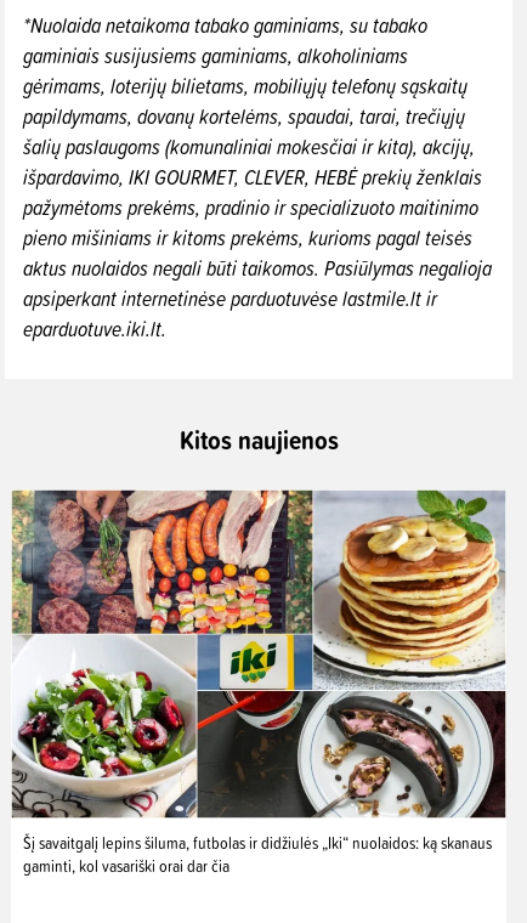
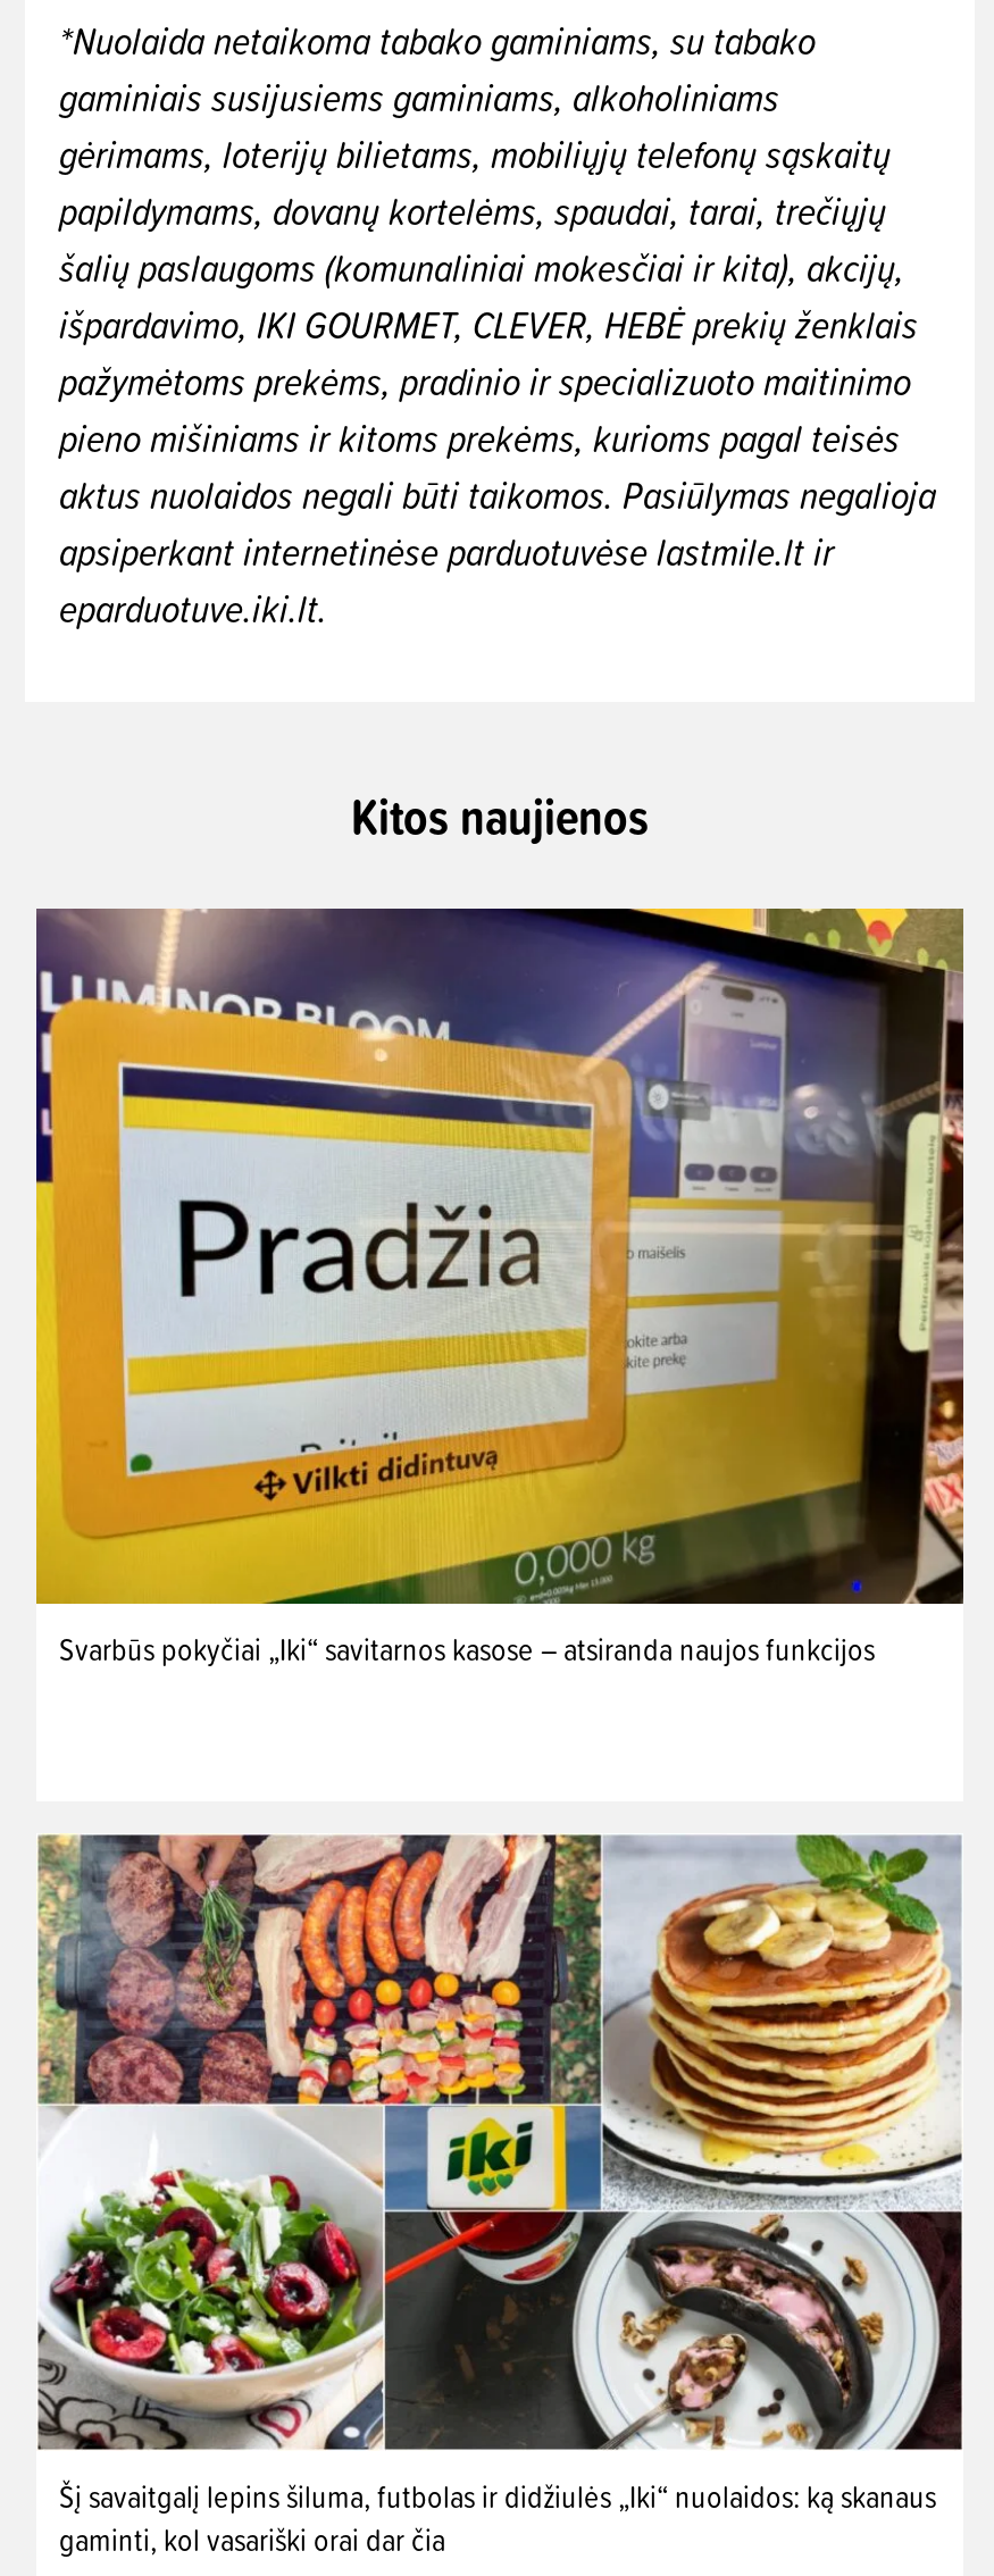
none -> [34,906,966,1669] [image] | Svarbūs pokyčiai „Iki“ savitarnos kasose – atsiranda naujos funkcijos

